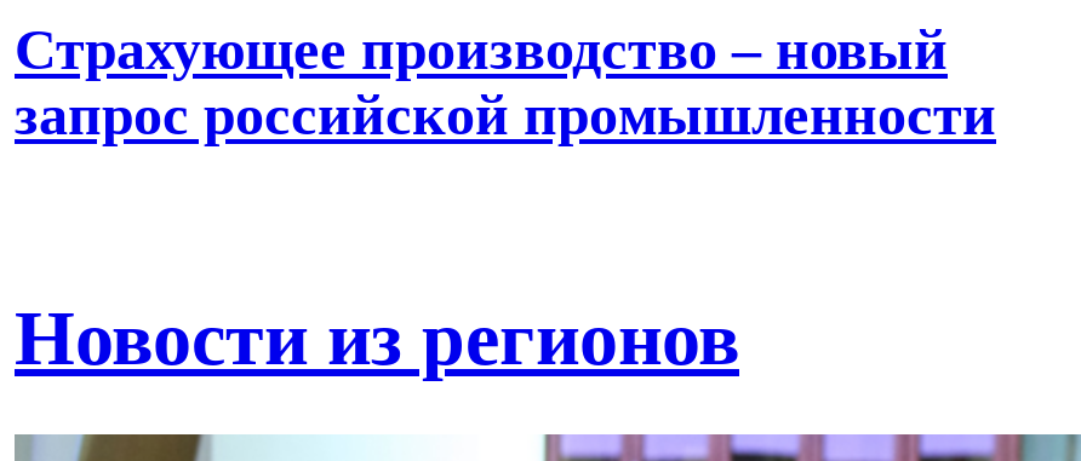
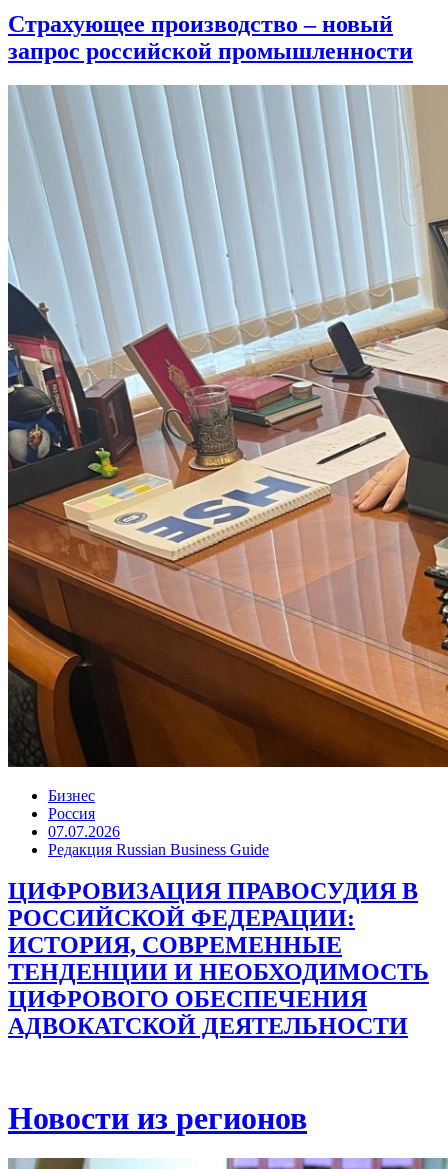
none -> [7,84,445,1039] [image] | Бизнес | Россия | 07.07.2026 | Редакция Russian Business Guide | ЦИФРОВИЗАЦИЯ ПРАВОСУДИЯ В | РОССИЙСКОЙ ФЕДЕРАЦИИ: | ИСТОРИЯ, СОВРЕМЕННЫЕ | ТЕНДЕНЦИИ И НЕОБХОДИМОСТЬ | ЦИФРОВОГО ОБЕСПЕЧЕНИЯ | АДВОКАТСКОЙ ДЕЯТЕЛЬНОСТИ

